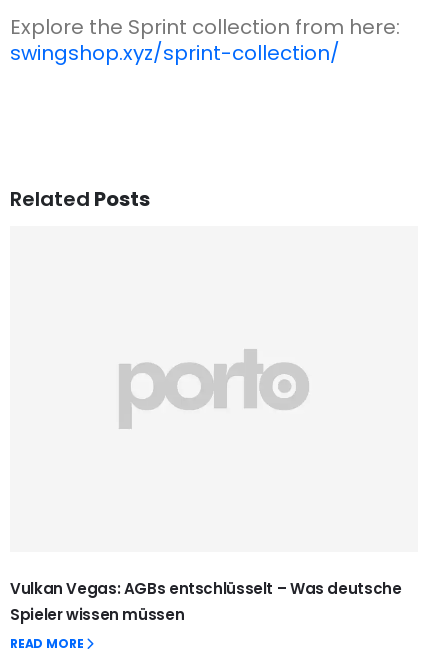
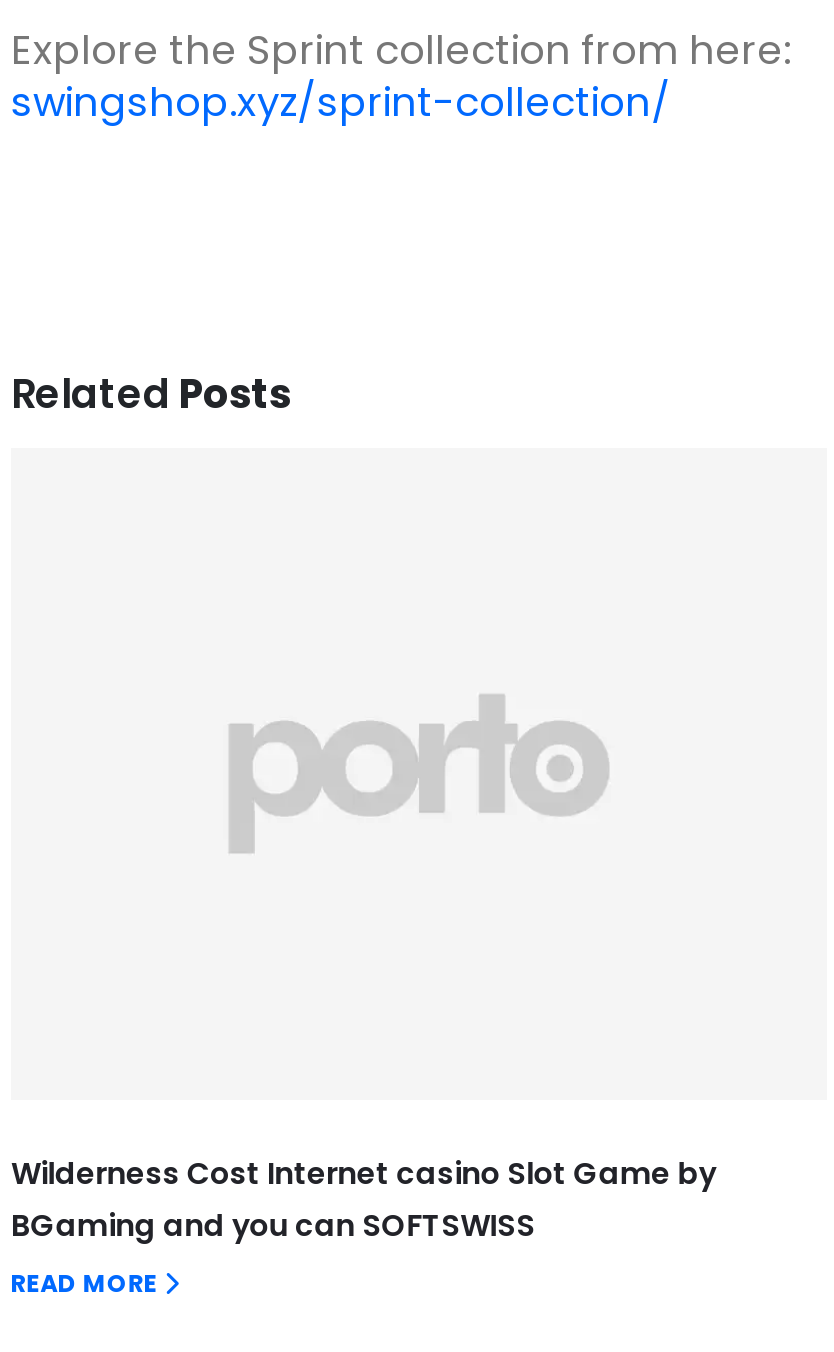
[10,578,401,625] Vulkan Vegas: AGBs entschlüsselt – Was deutsche | Spieler wissen müssen -> [11,1153,716,1247] Wilderness Cost Internet casino Slot Game by | BGaming and you can SOFTSWISS

